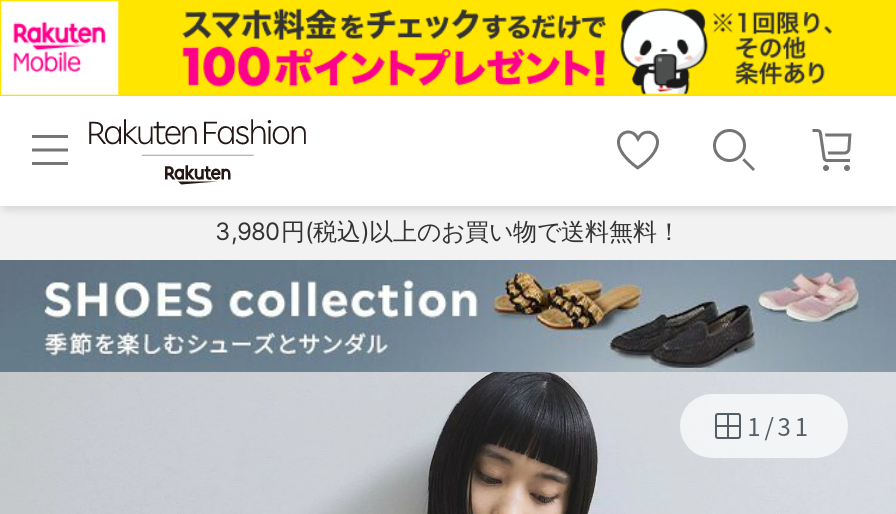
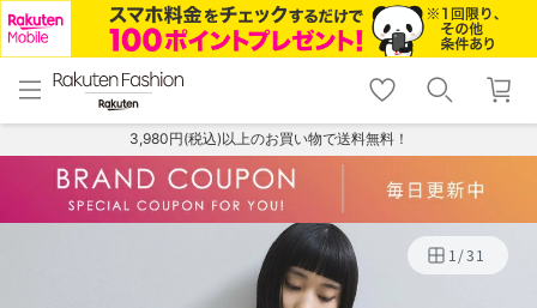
[6,258,890,372] [image] -> [4,155,533,223] [image]

